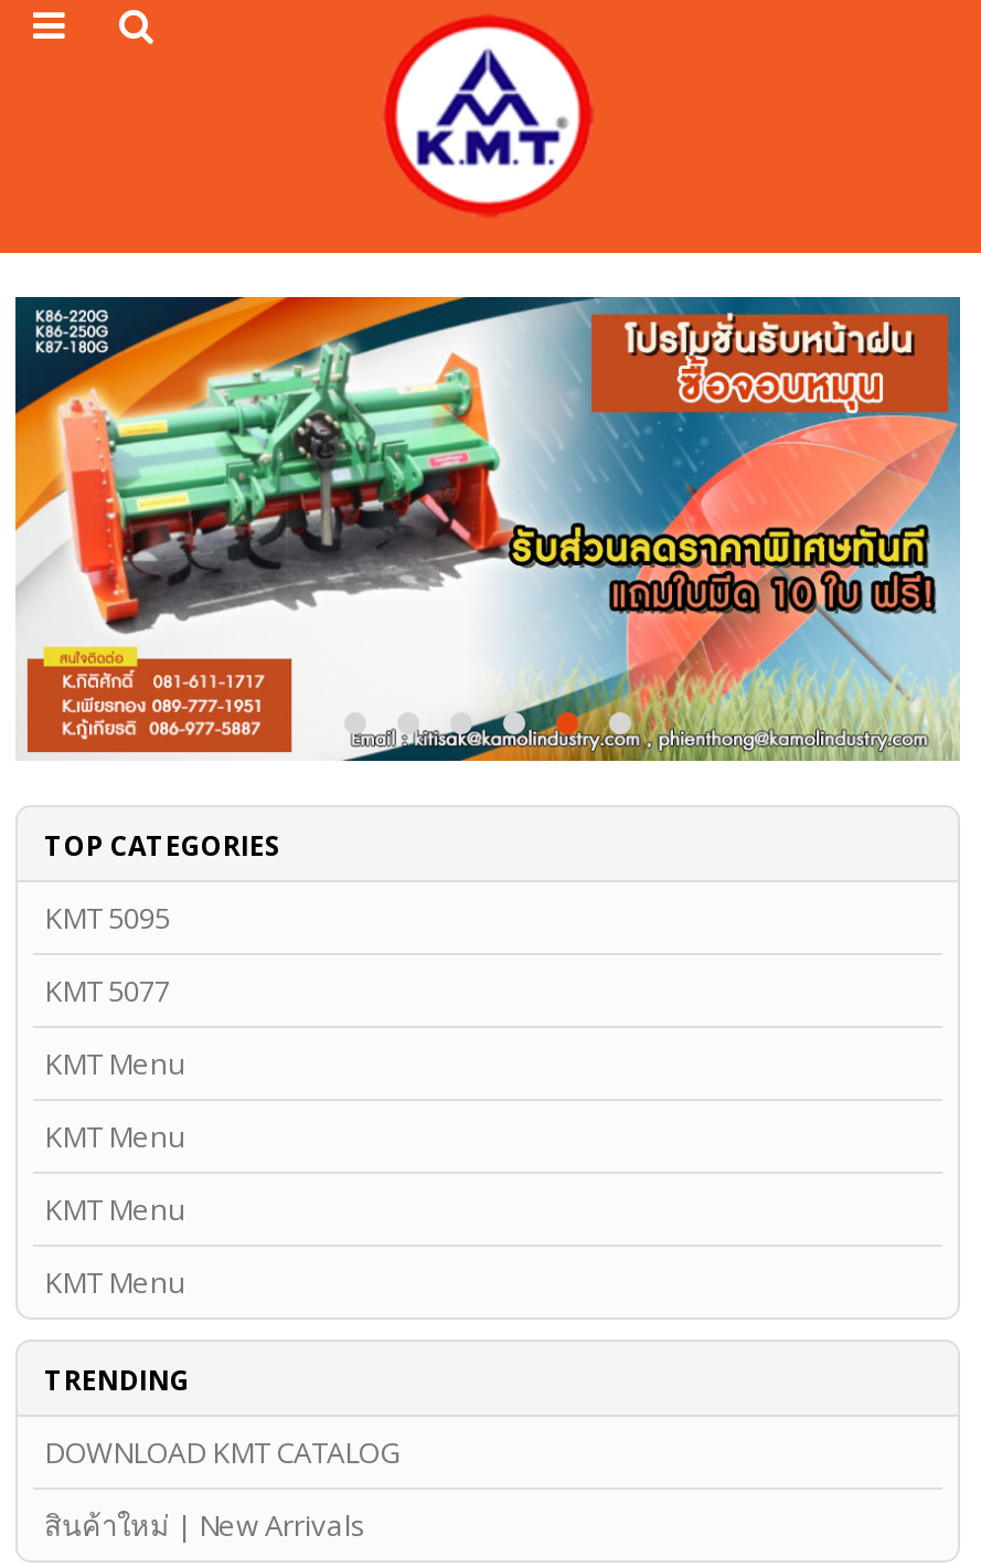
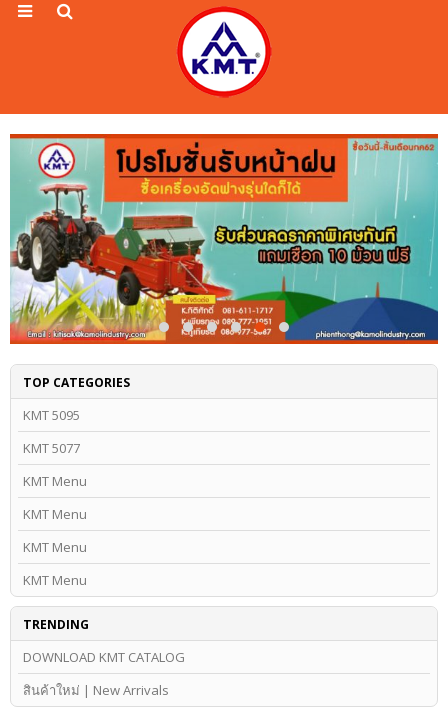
[13,295,962,763] [image] -> [9,133,439,345] [image]

